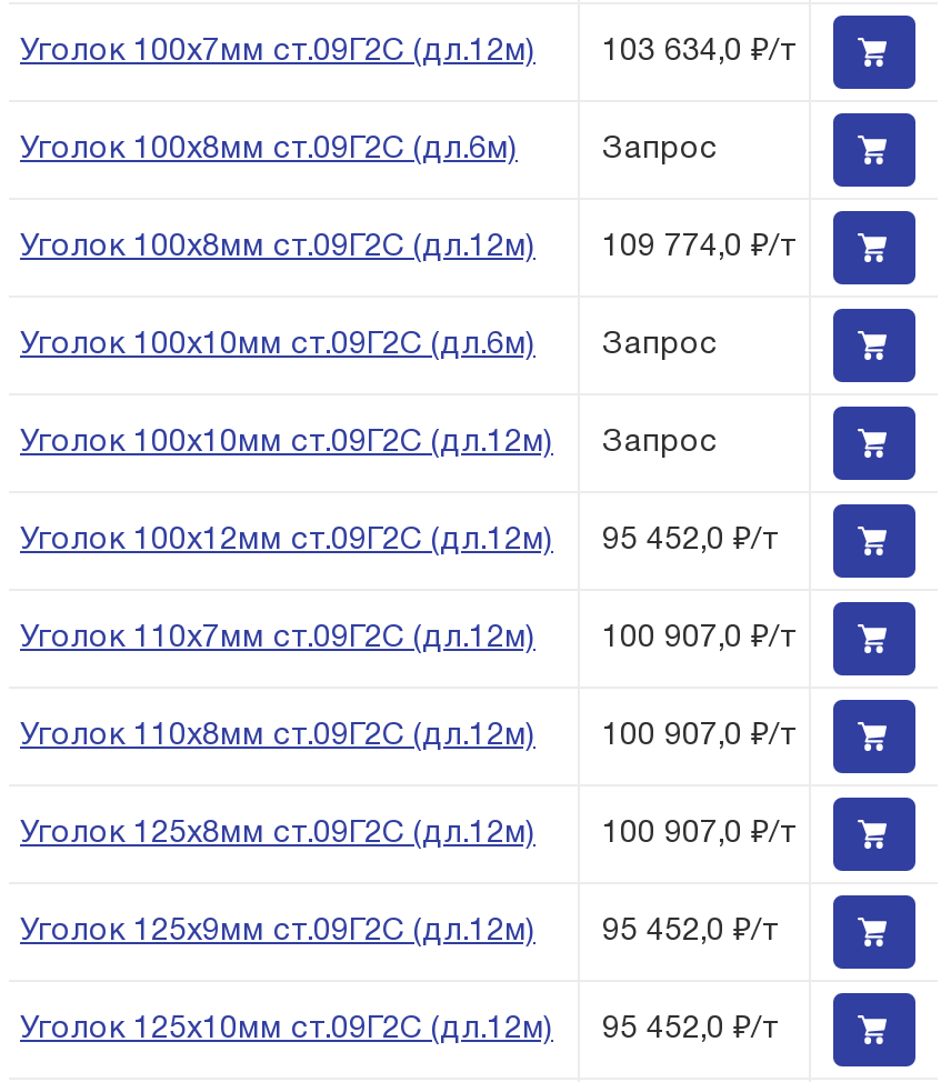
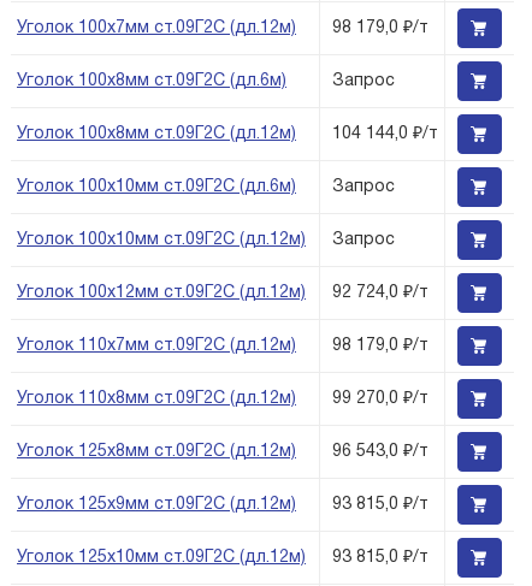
[602,38,798,67] 103 634,0 ₽/т -> [332,20,428,36] 98 179,0 ₽/т
[602,233,798,262] 109 774,0 ₽/т -> [332,126,438,142] 104 144,0 ₽/т
[20,527,780,555] Уголок 100х12мм ст.09Г2С (дл.12м) 95 452,0 ₽/т -> [17,285,428,301] Уголок 100х12мм ст.09Г2С (дл.12м) 92 724,0 ₽/т
[602,624,798,653] 100 907,0 ₽/т -> [332,338,428,354] 98 179,0 ₽/т
[602,722,798,751] 100 907,0 ₽/т -> [332,391,428,407] 99 270,0 ₽/т
[602,820,798,849] 100 907,0 ₽/т -> [332,444,428,460] 96 543,0 ₽/т
[602,918,780,946] 95 452,0 ₽/т -> [332,497,428,513] 93 815,0 ₽/т
[20,1015,780,1044] Уголок 125х10мм ст.09Г2С (дл.12м) 95 452,0 ₽/т -> [17,550,428,566] Уголок 125х10мм ст.09Г2С (дл.12м) 93 815,0 ₽/т

